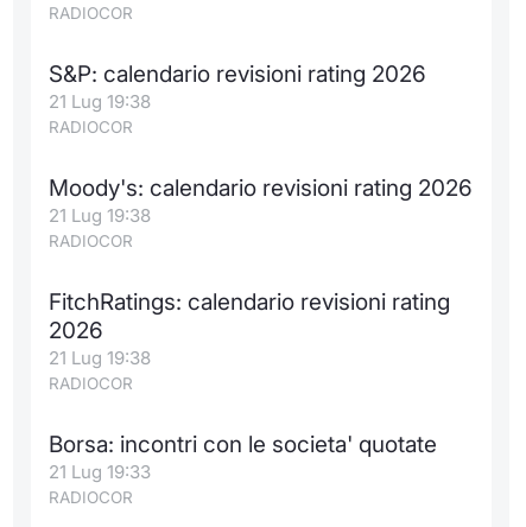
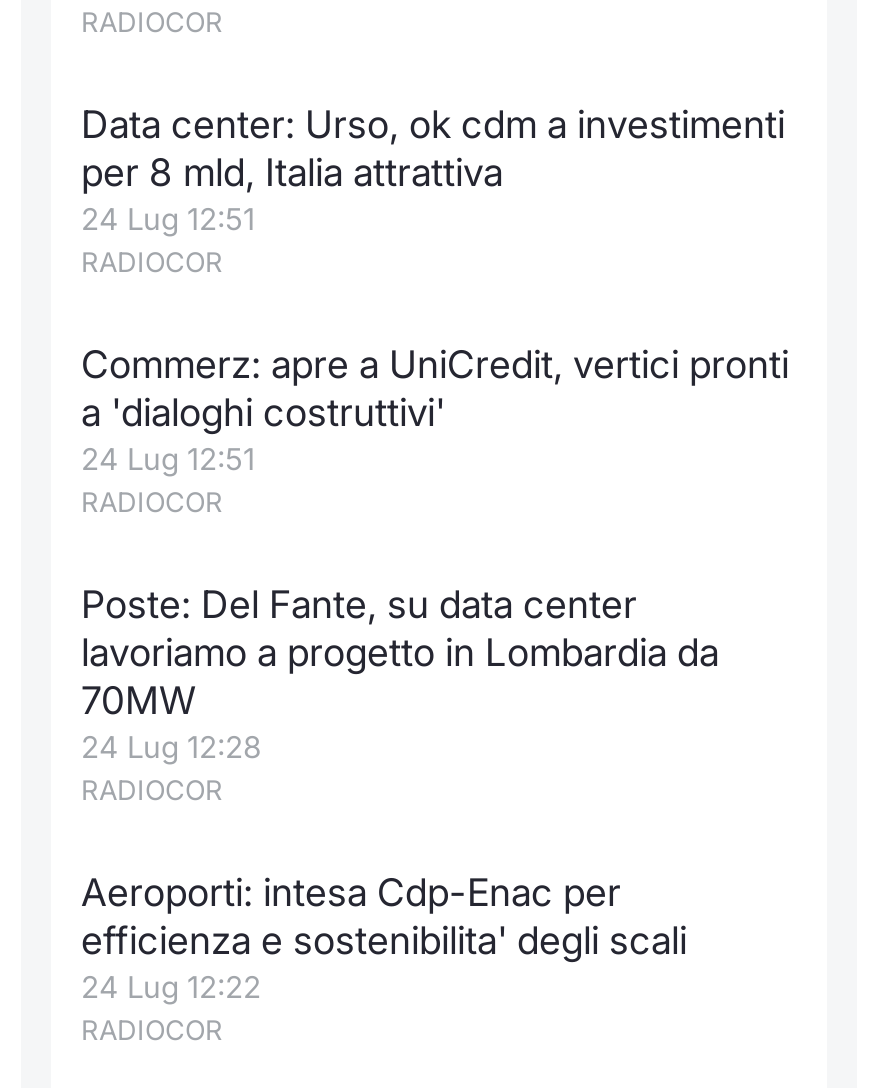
[49,61,426,113] S&P: calendario revisioni rating 2026 | 21 Lug 19:38 -> [81,102,785,238] Data center: Urso, ok cdm a investimenti | per 8 mld, Italia attrattiva | 24 Lug 12:51
[49,174,473,227] Moody's: calendario revisioni rating 2026 | 21 Lug 19:38 -> [81,342,789,478] Commerz: apre a UniCredit, vertici pronti | a 'dialoghi costruttivi' | 24 Lug 12:51
[49,288,450,369] FitchRatings: calendario revisioni rating | 2026 | 21 Lug 19:38 -> [81,582,719,766] Poste: Del Fante, su data center | lavoriamo a progetto in Lombardia da | 70MW | 24 Lug 12:28
[49,431,437,483] Borsa: incontri con le societa' quotate | 21 Lug 19:33 -> [81,870,687,1006] Aeroporti: intesa Cdp-Enac per | efficienza e sostenibilita' degli scali | 24 Lug 12:22

